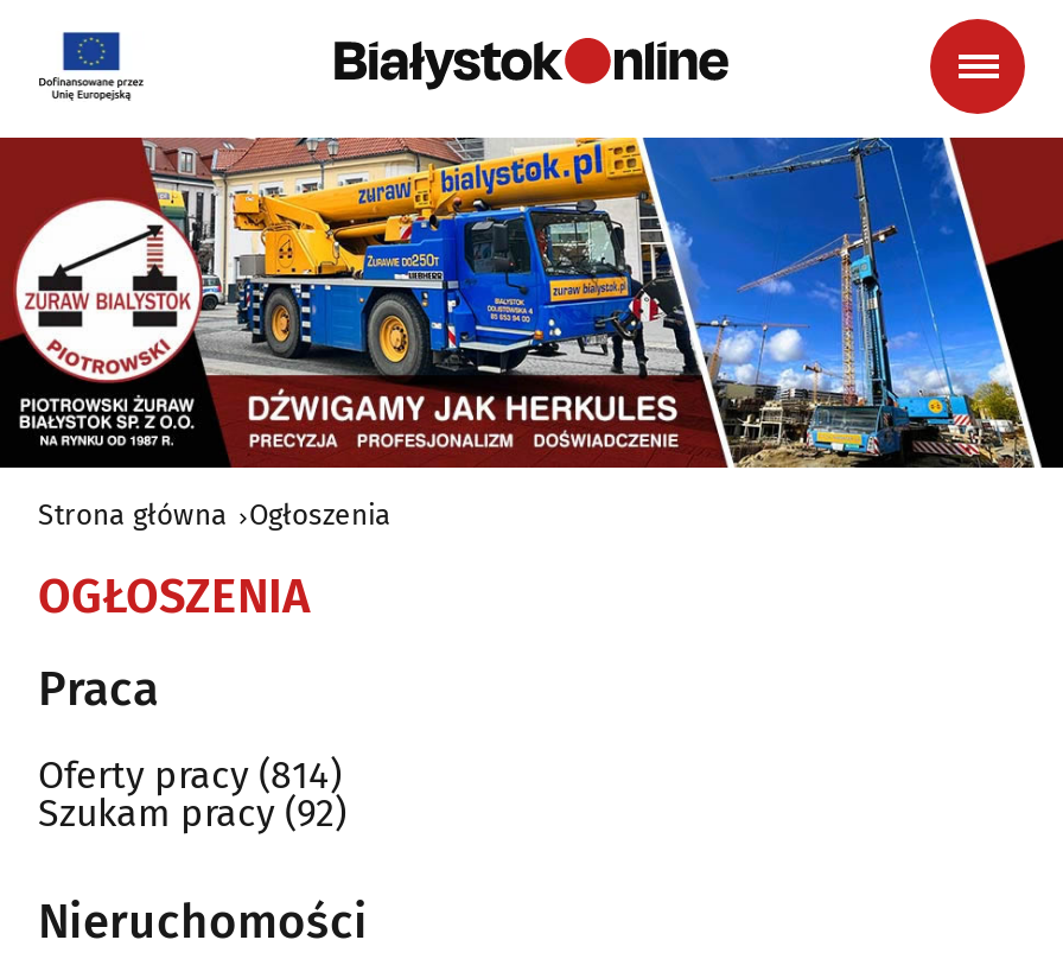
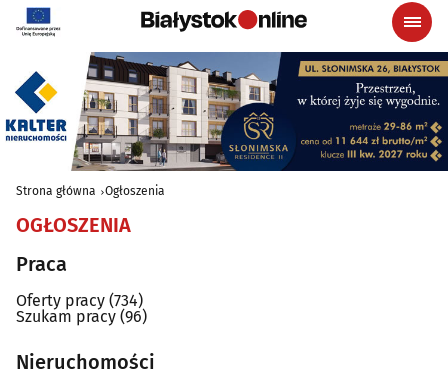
[7,135,1056,470] [image] -> [3,51,445,172] [image]
[38,751,342,796] Oferty pracy (814) -> [16,291,143,310] Oferty pracy (734)
[38,789,346,834] Szukam pracy(92) -> [16,307,147,326] Szukam pracy(96)

